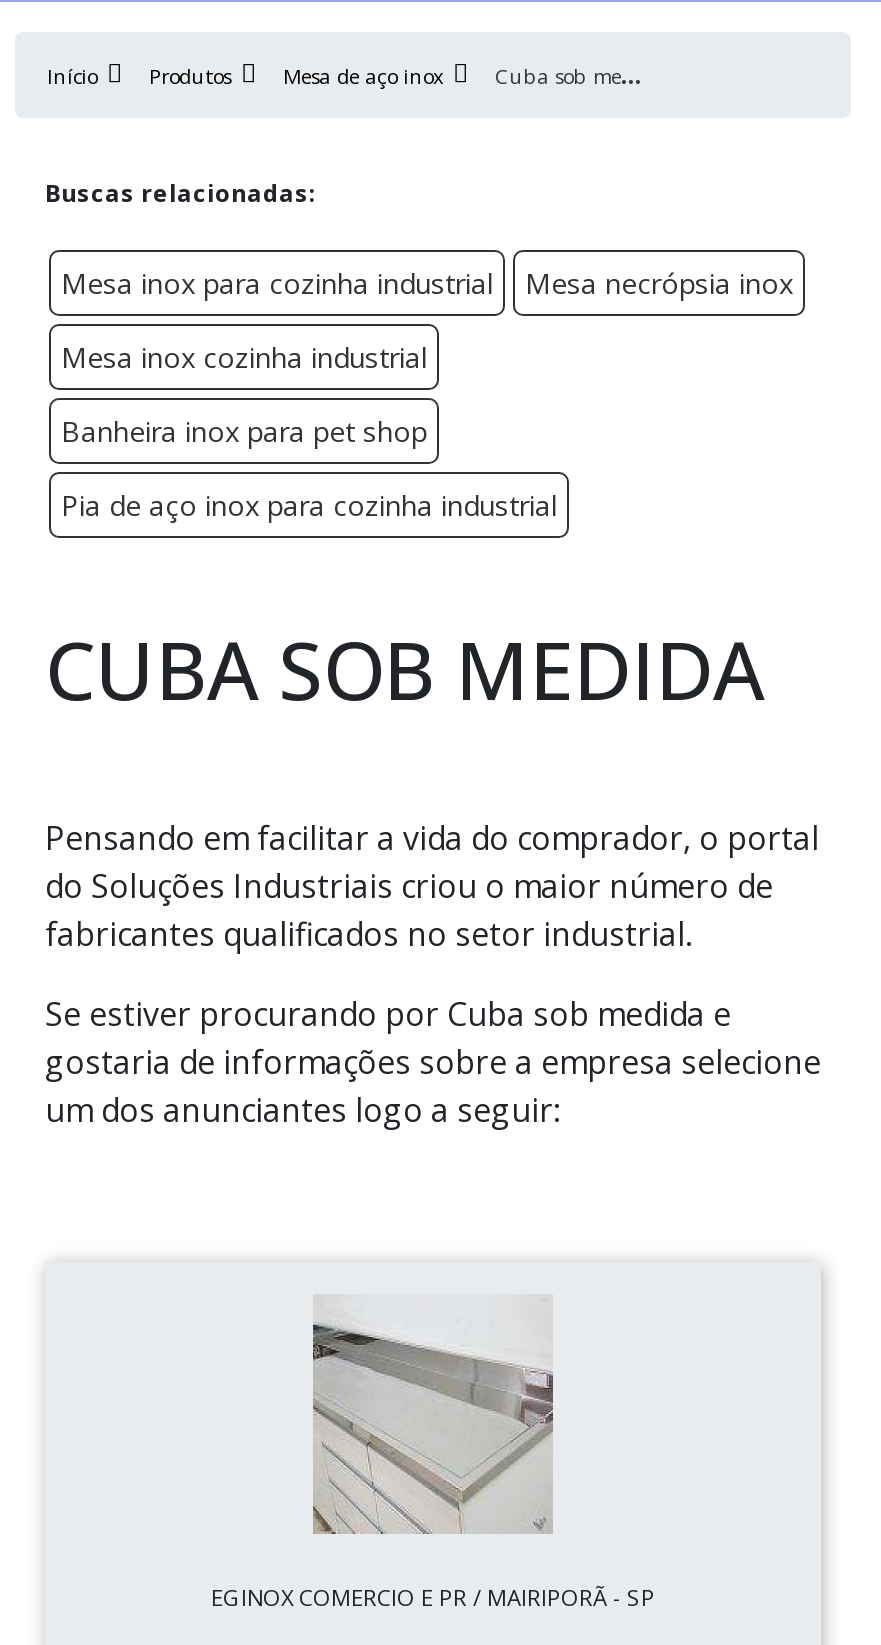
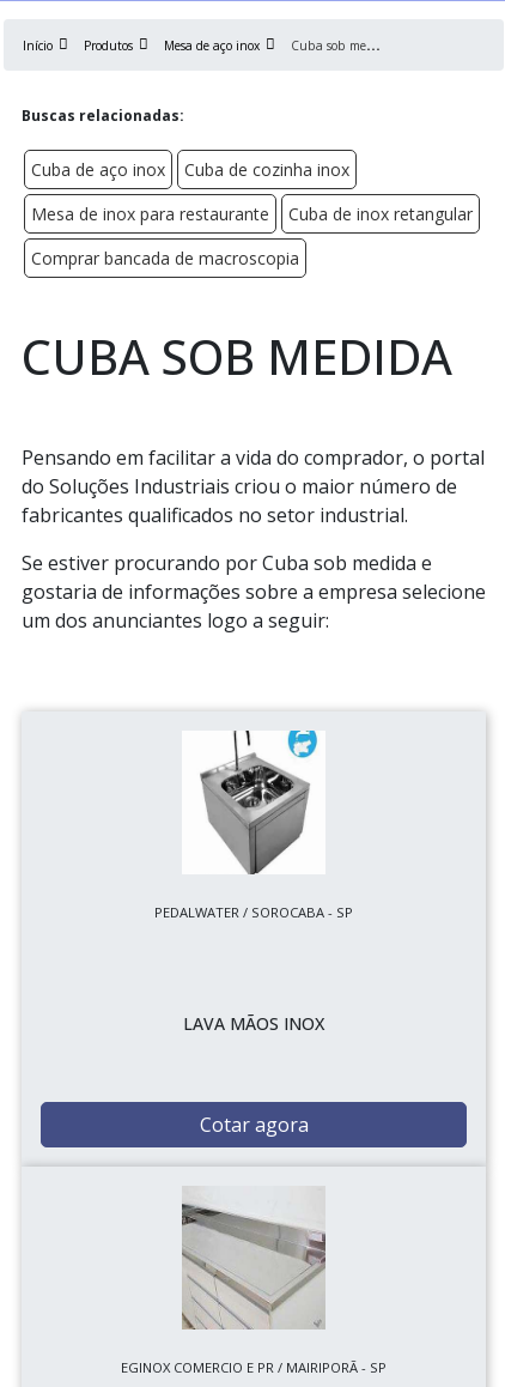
[61,264,793,524] Mesa inox para cozinha industrial | Mesa necrópsia inox | Mesa inox cozinha industrial | Banheira inox para pet shop | Pia de aço inox para cozinha industrial -> [31,158,473,269] Cuba de aço inox | Cuba de cozinha inox | Mesa de inox para restaurante | Cuba de inox retangular | Comprar bancada de macroscopia
moved [45,614,821,1132] -> [22,323,486,634]: CUBA SOB MEDIDA | Pensando em facilitar a vida do comprador, o portal | do Soluções Industriais criou o maior número de | fabricantes qualificados no setor industrial. | Se estiver procurando por Cuba sob medida e | gostaria de informações sobre a empresa selecione | um dos anunciantes logo a seguir:
none -> [154,734,353,921] [image] | PEDALWATER / SOROCABA - SP
none -> [183,1012,324,1035] LAVA MÃOS INOX
none -> [199,1112,308,1138] Cotar agora

